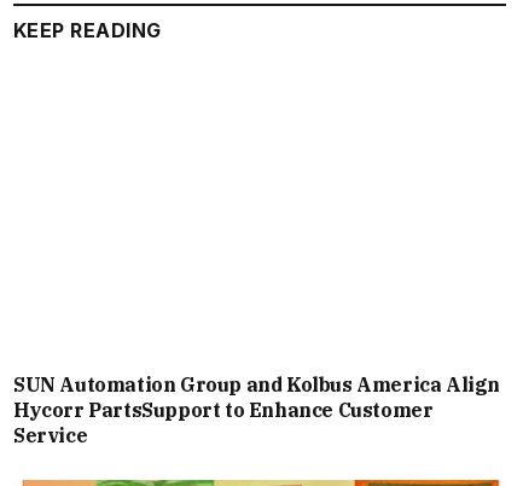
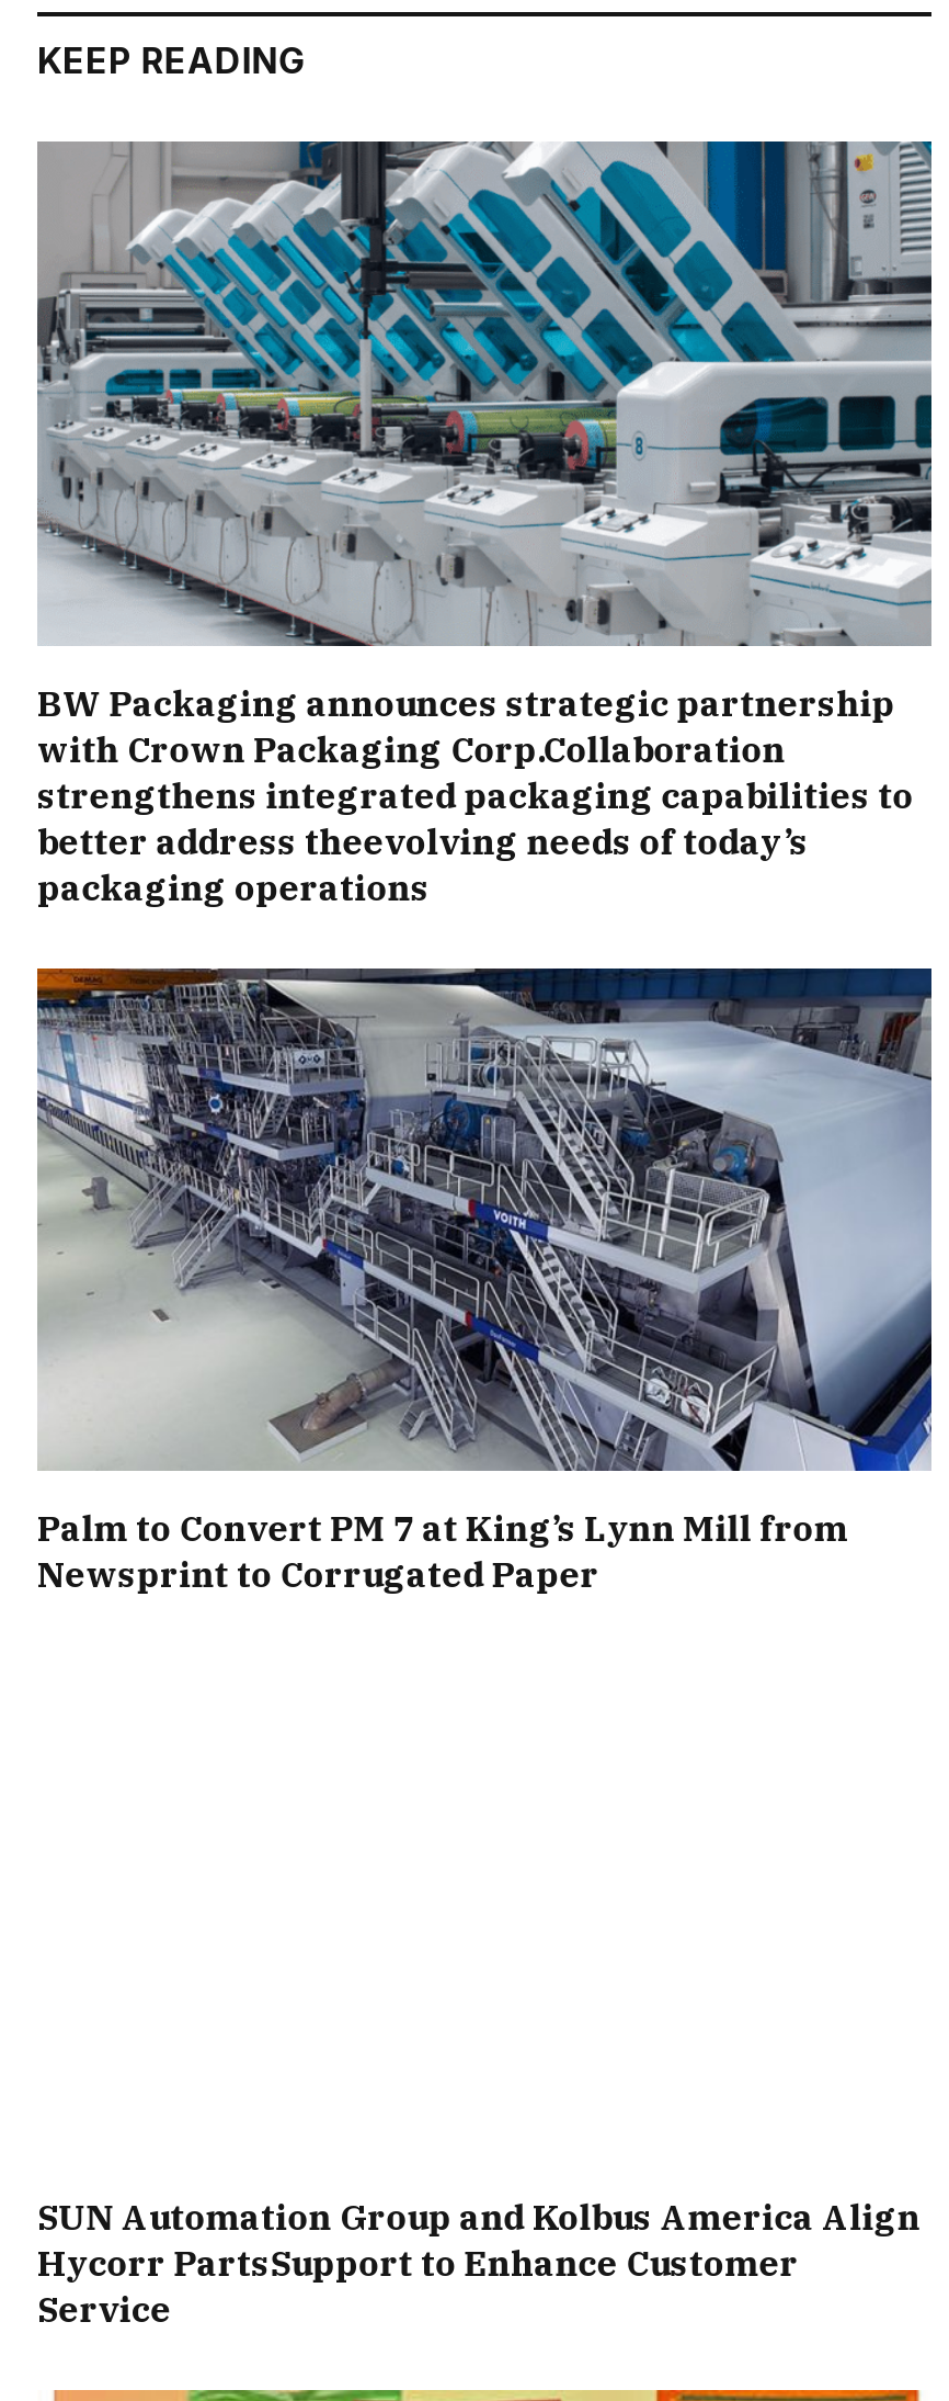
none -> [35,139,934,909] [image] | BW Packaging announces strategic partnership | with Crown Packaging Corp.Collaboration | strengthens integrated packaging capabilities to | better address theevolving needs of today’s | packaging operations
none -> [35,966,934,1596] [image] | Palm to Convert PM 7 at King’s Lynn Mill from | Newsprint to Corrugated Paper

